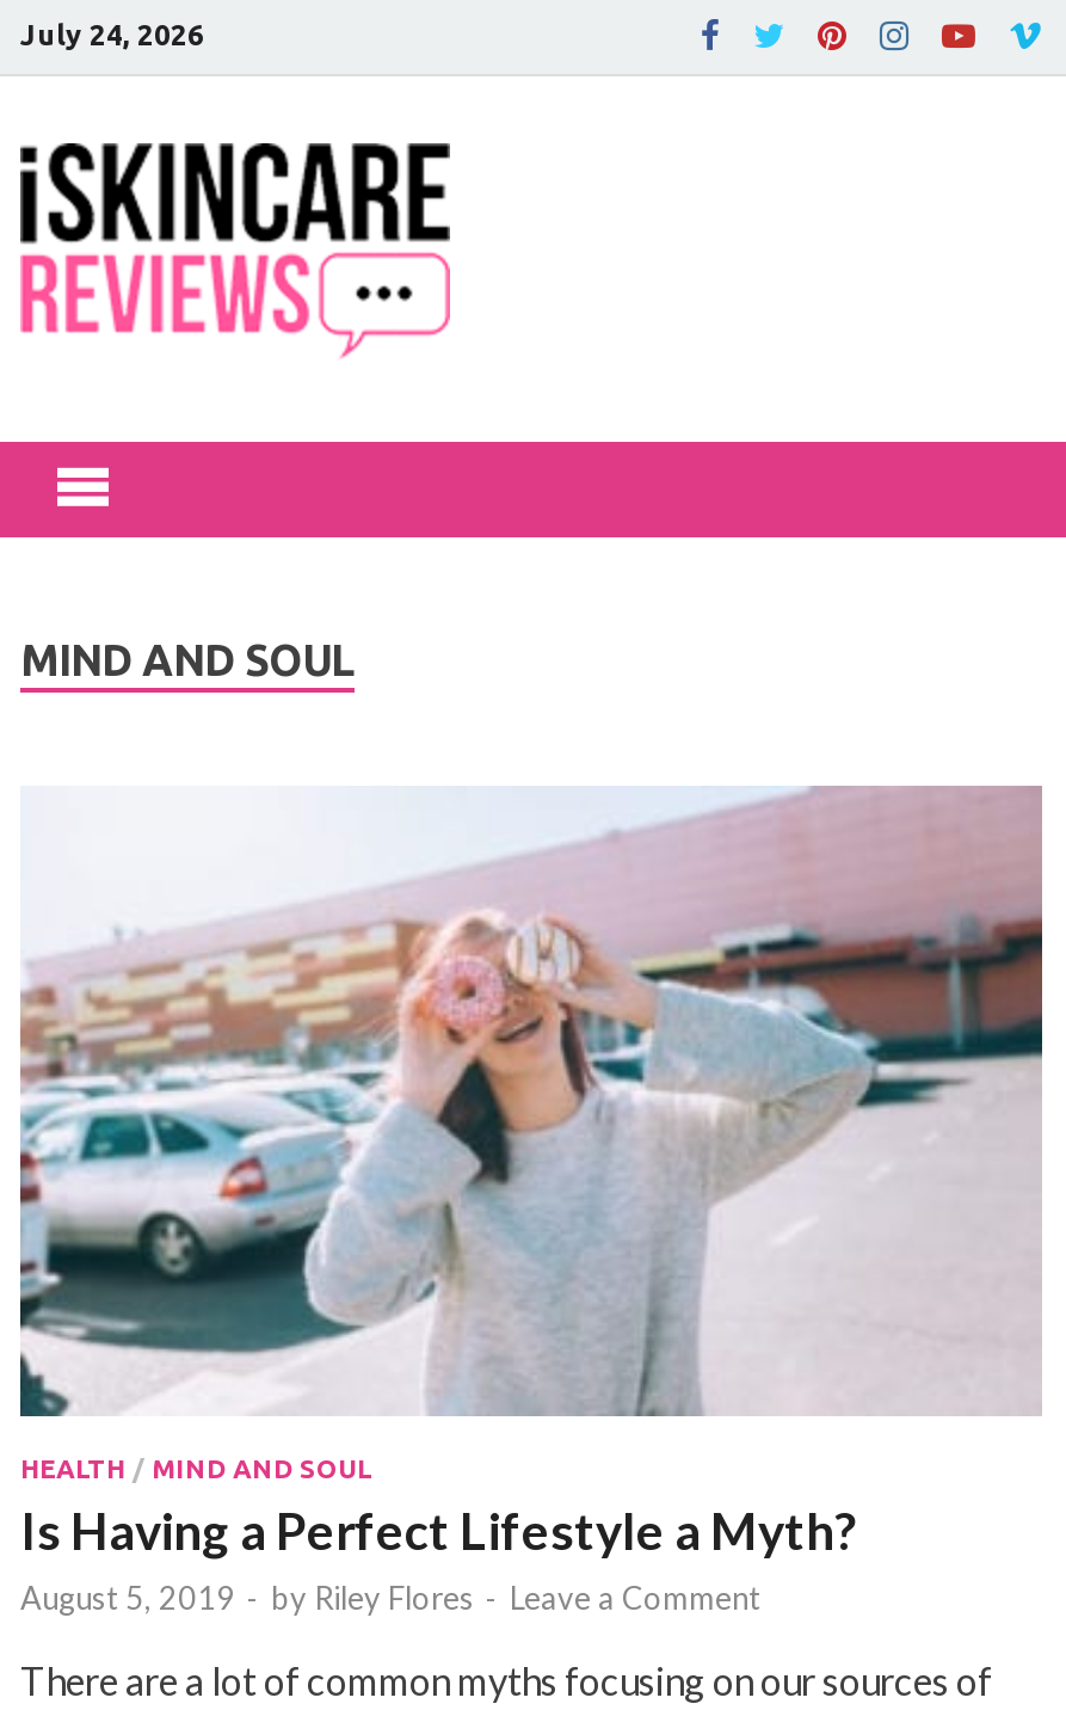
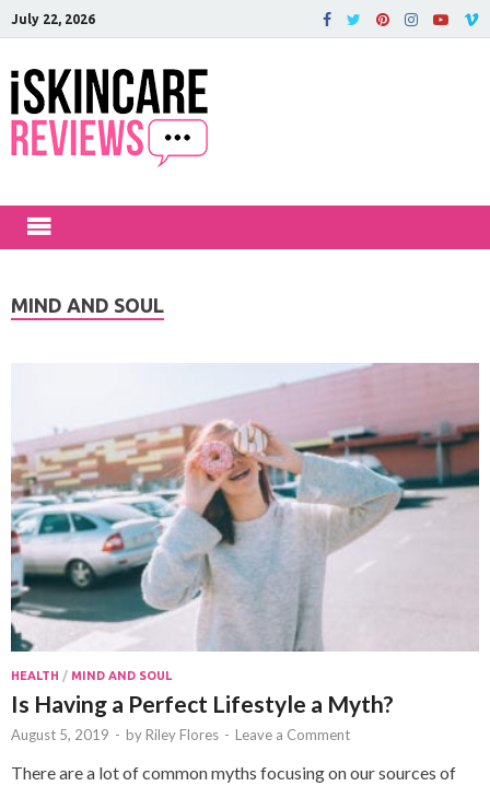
[20,18,204,49] July 24, 2026 -> [11,11,95,26] July 22, 2026

